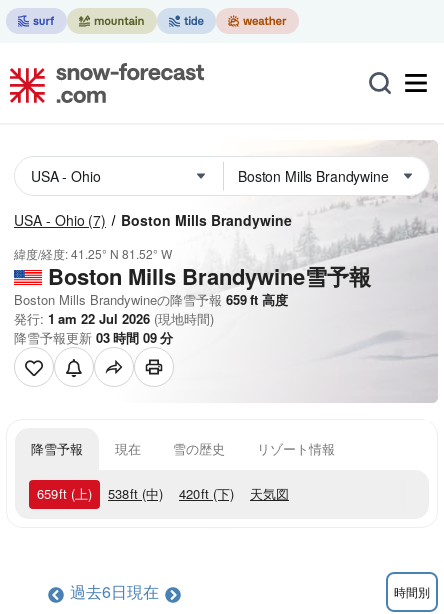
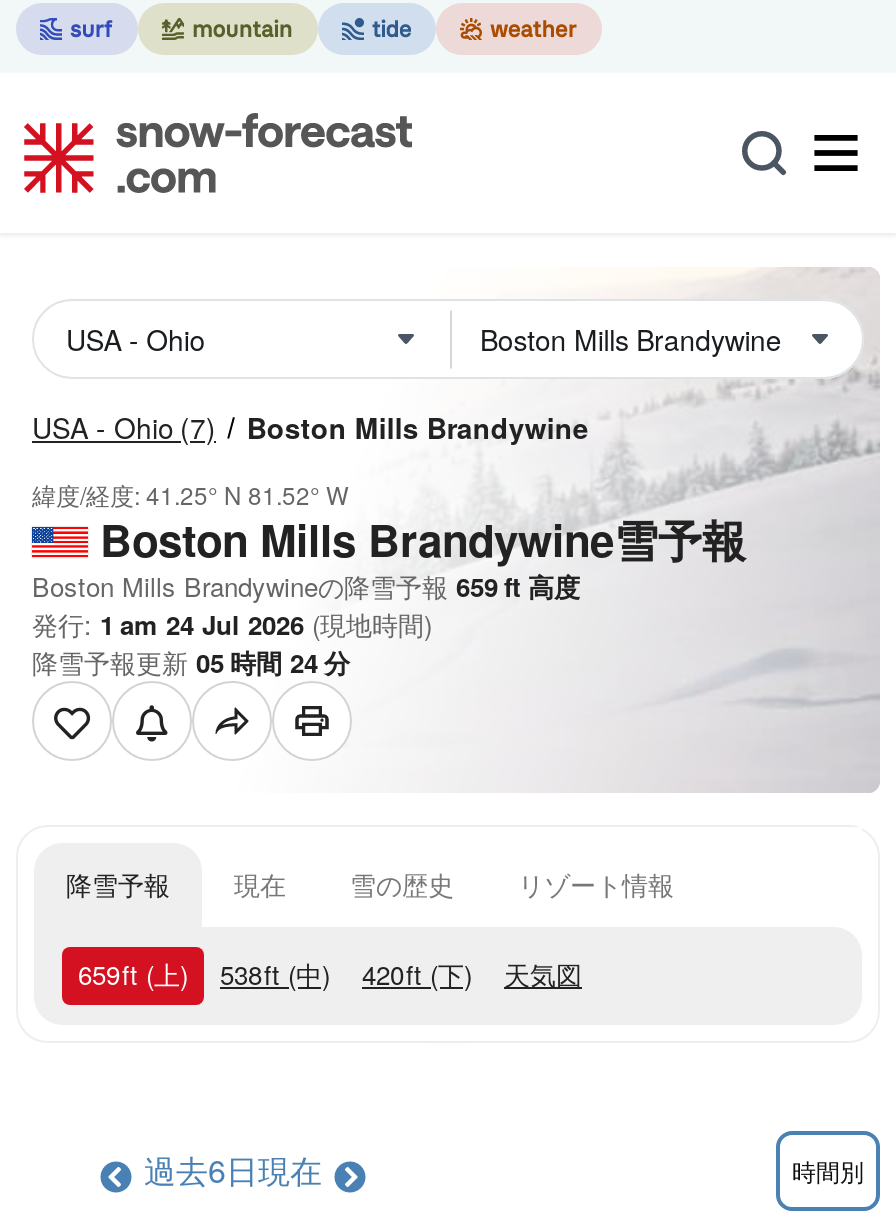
[14,309,214,328] 発行: 1 am 22 Jul 2026 (現地時間) -> [32,605,432,643] 発行: 1 am 24 Jul 2026 (現地時間)
[14,328,173,347] 降雪予報更新03時間09分 -> [32,643,350,681] 降雪予報更新05時間24分

